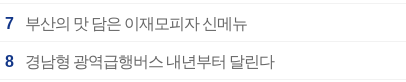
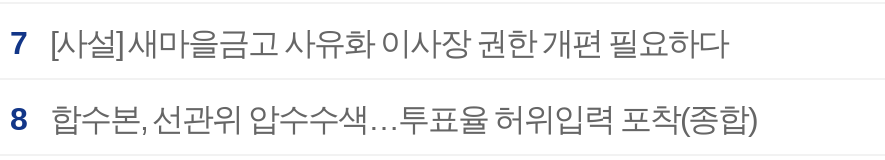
[25,15,247,32] 부산의 맛 담은 이재모피자 신메뉴 -> [50,26,728,60] [사설] 새마을금고 사유화 이사장 권한 개편 필요하다
[25,53,274,70] 경남형 광역급행버스 내년부터 달린다 -> [50,102,756,136] 합수본, 선관위 압수수색…투표율 허위입력 포착(종합)

